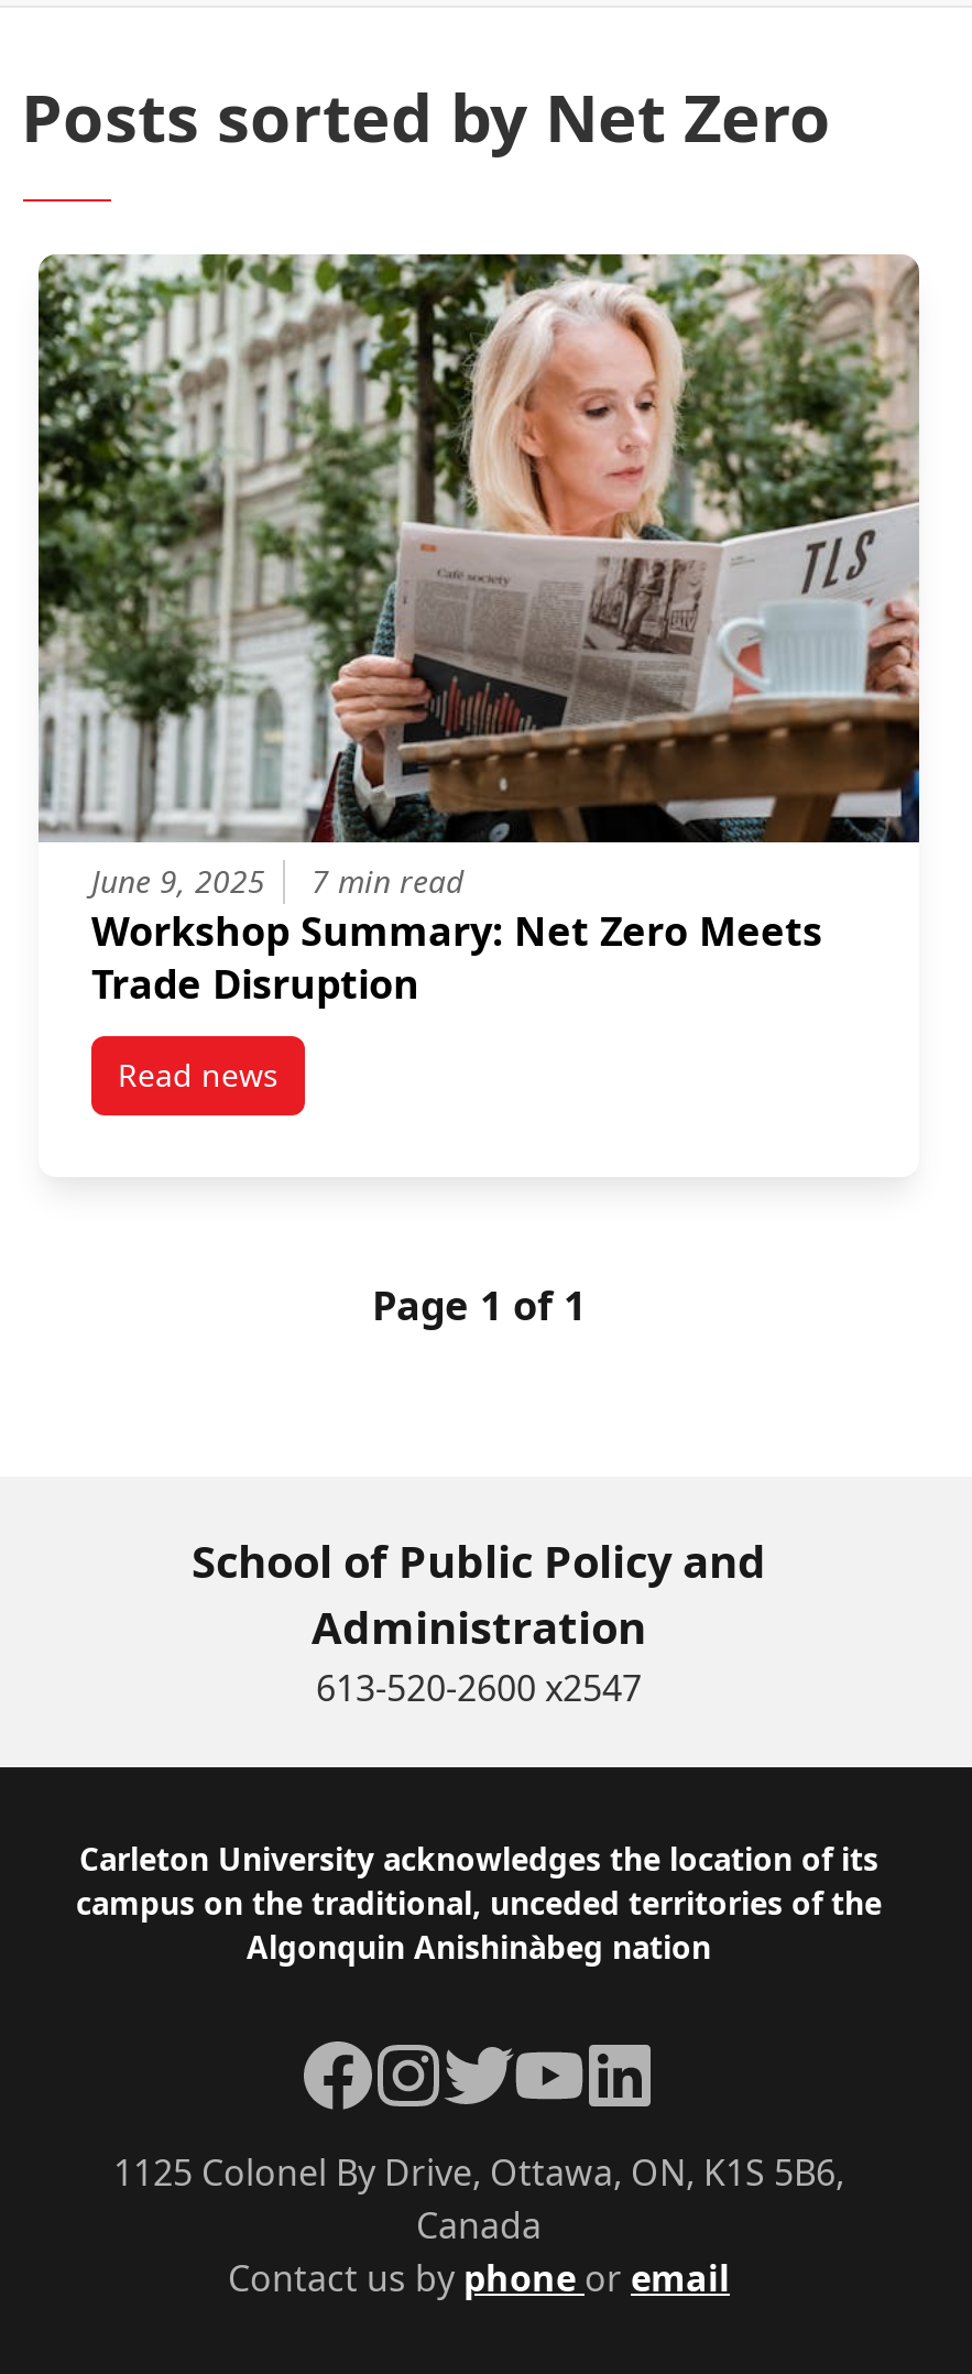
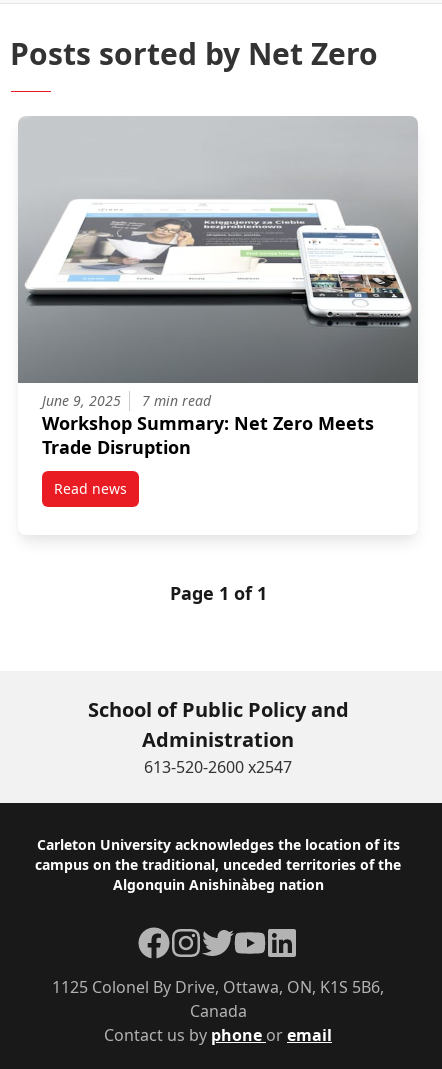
[36,252,921,845] [image] -> [18,116,419,384] [image]

